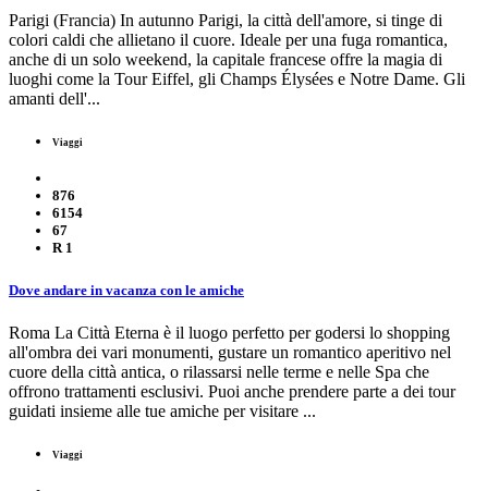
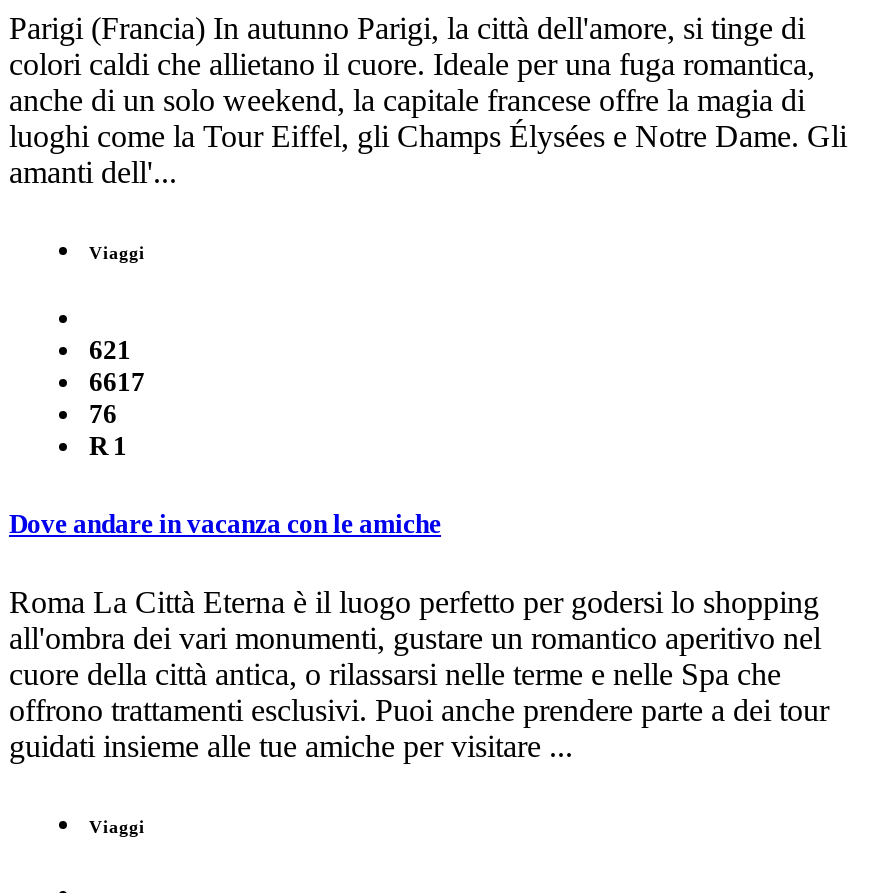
[52,188,75,204] 876 -> [89,336,131,366] 621
[52,205,83,221] 6154 -> [89,368,145,398] 6617
[52,223,68,239] 67 -> [89,400,117,430] 76

